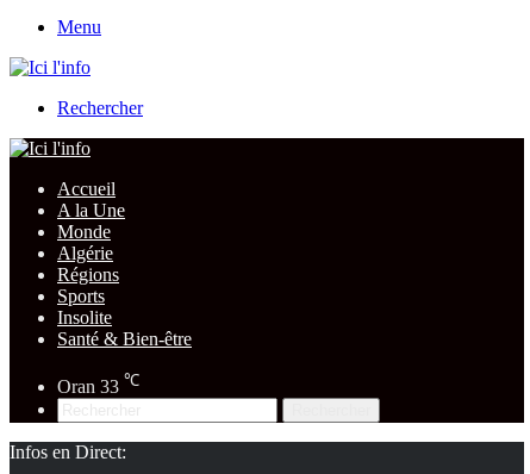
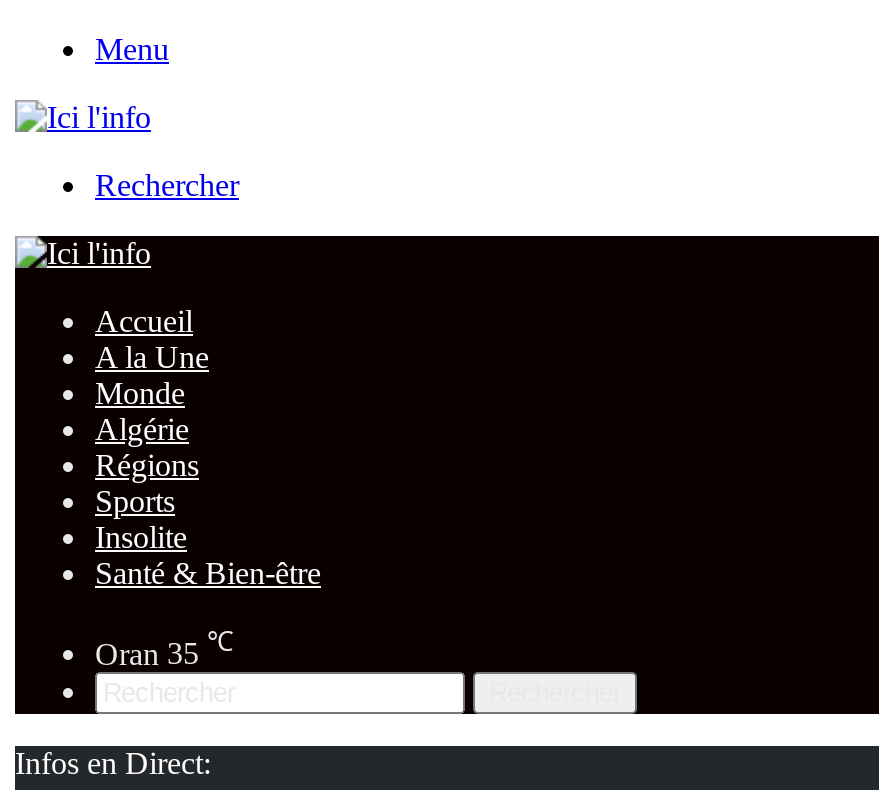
[57,372,139,397] Oran 33 ℃ -> [95,628,233,671] Oran 35 ℃

